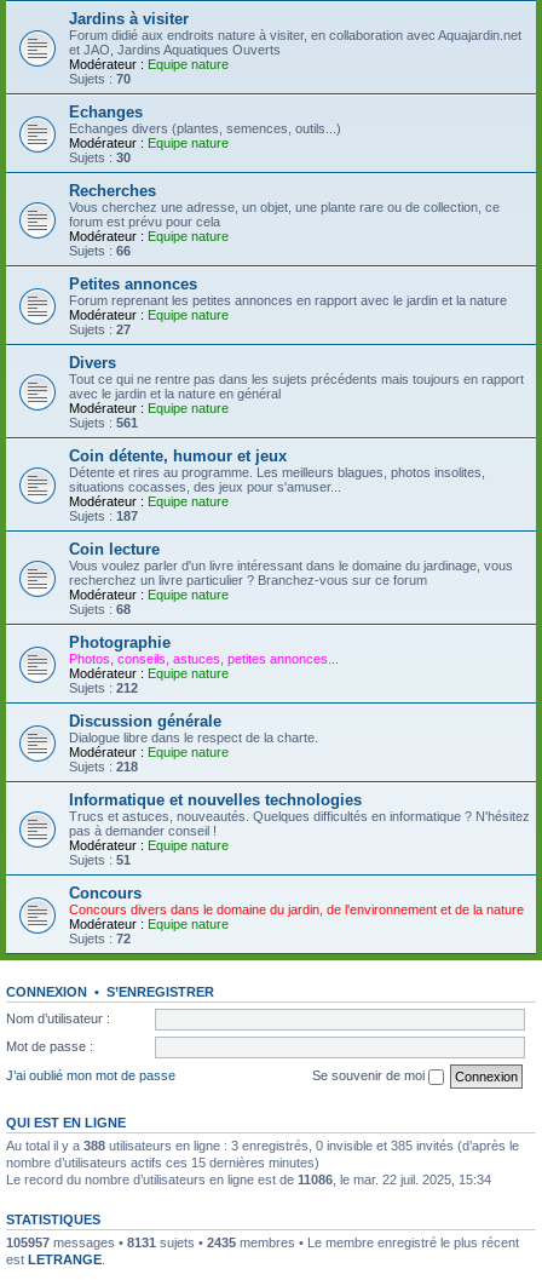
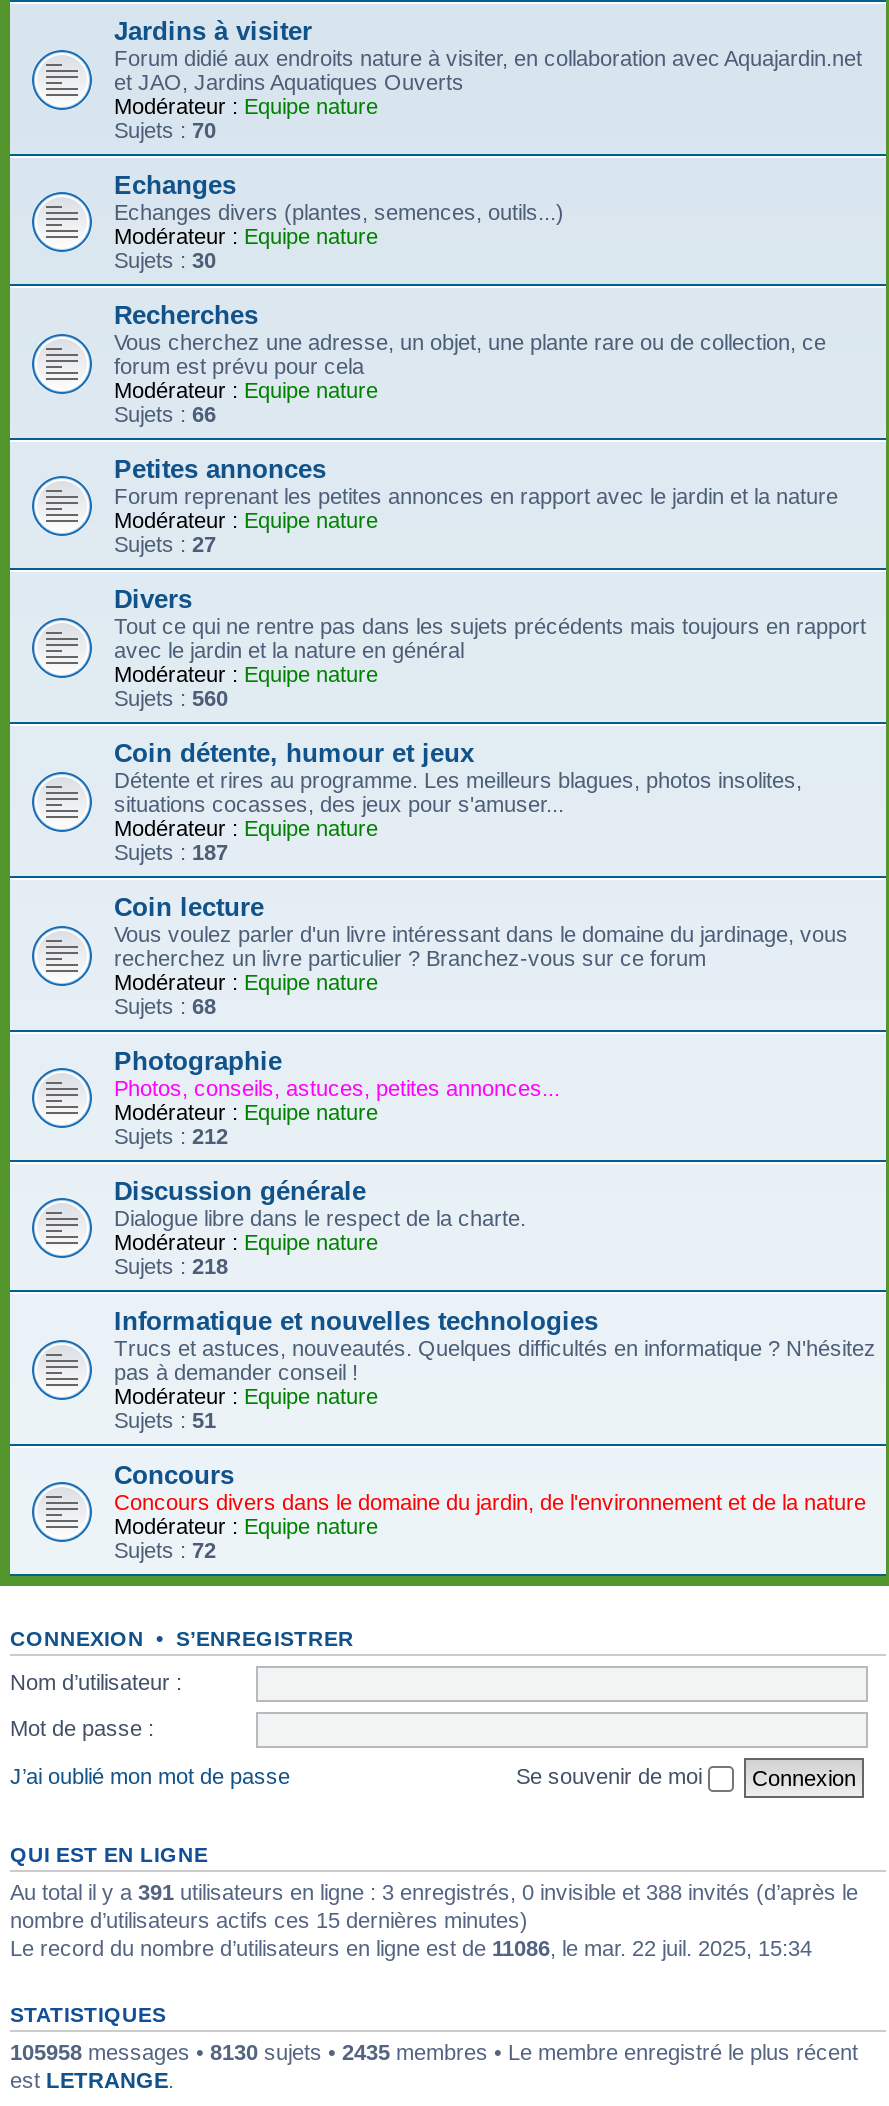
[69,415,138,430] Sujets : 561 -> [114,686,228,710] Sujets : 560
[6,1138,519,1152] Au total il y a 388 utilisateurs en ligne : 3 enregistrés, 0 invisible et 385 invités (d’après le -> [10,1879,858,1903] Au total il y a 391 utilisateurs en ligne : 3 enregistrés, 0 invisible et 388 invités (d’après le
[6,1235,519,1249] 105957 messages • 8131 sujets • 2435 membres • Le membre enregistré le plus récent -> [10,2039,858,2063] 105958 messages • 8130 sujets • 2435 membres • Le membre enregistré le plus récent

